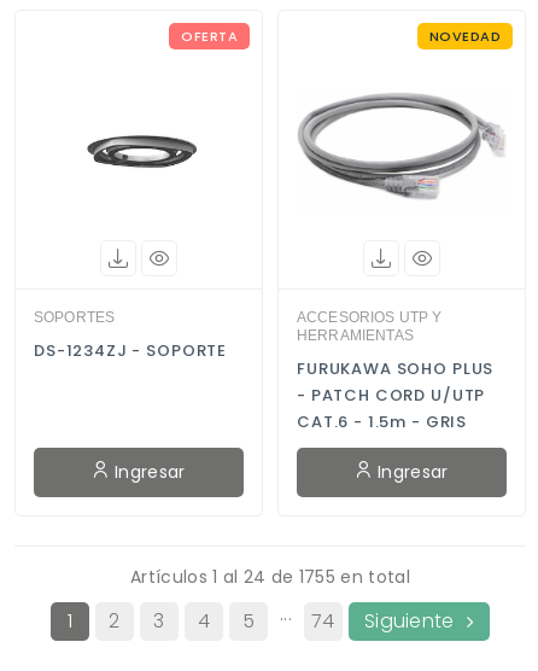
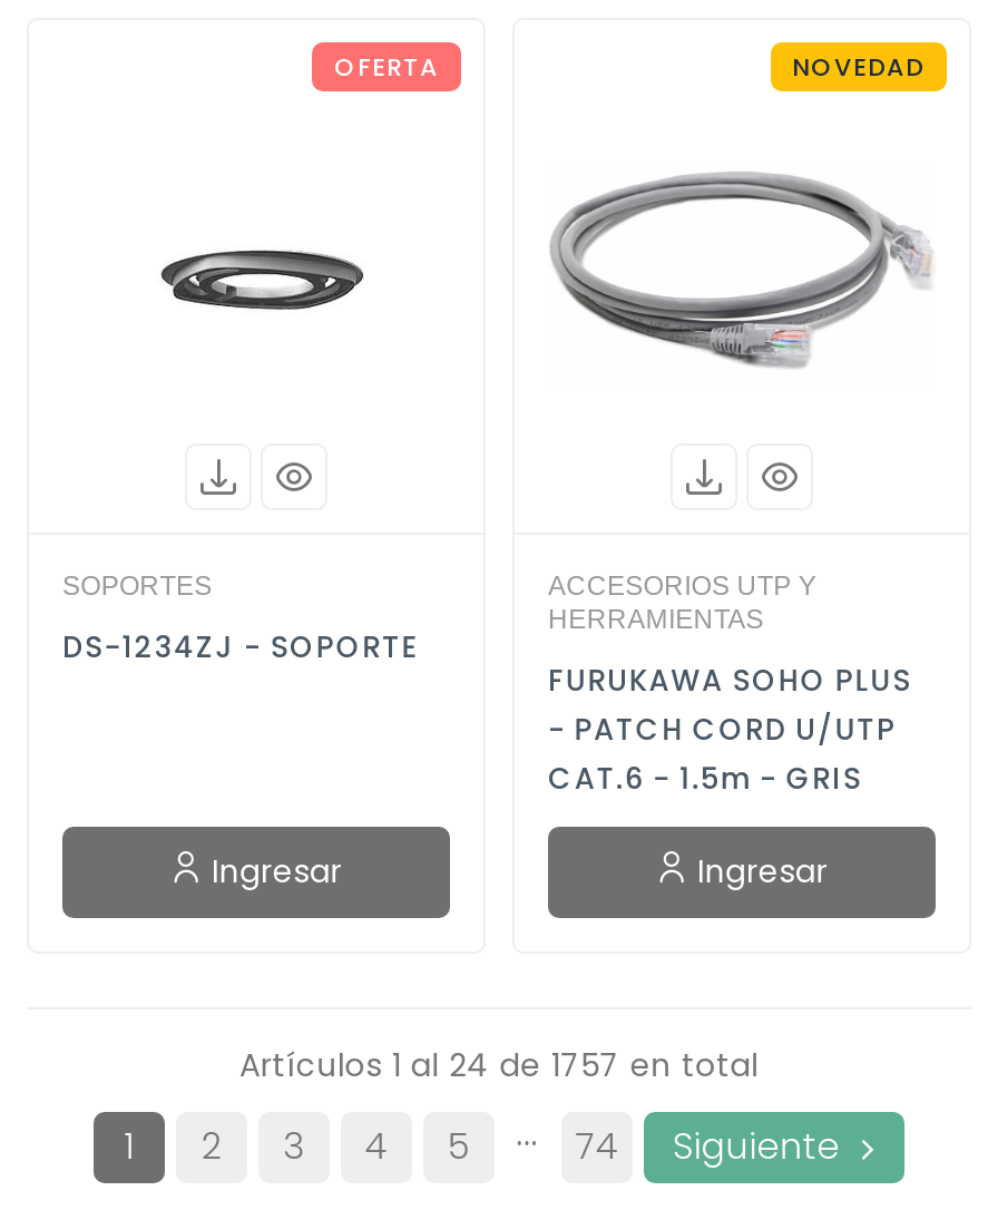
[130,564,410,589] Artículos 1 al 24 de 1755 en total -> [239,1042,758,1087] Artículos 1 al 24 de 1757 en total

